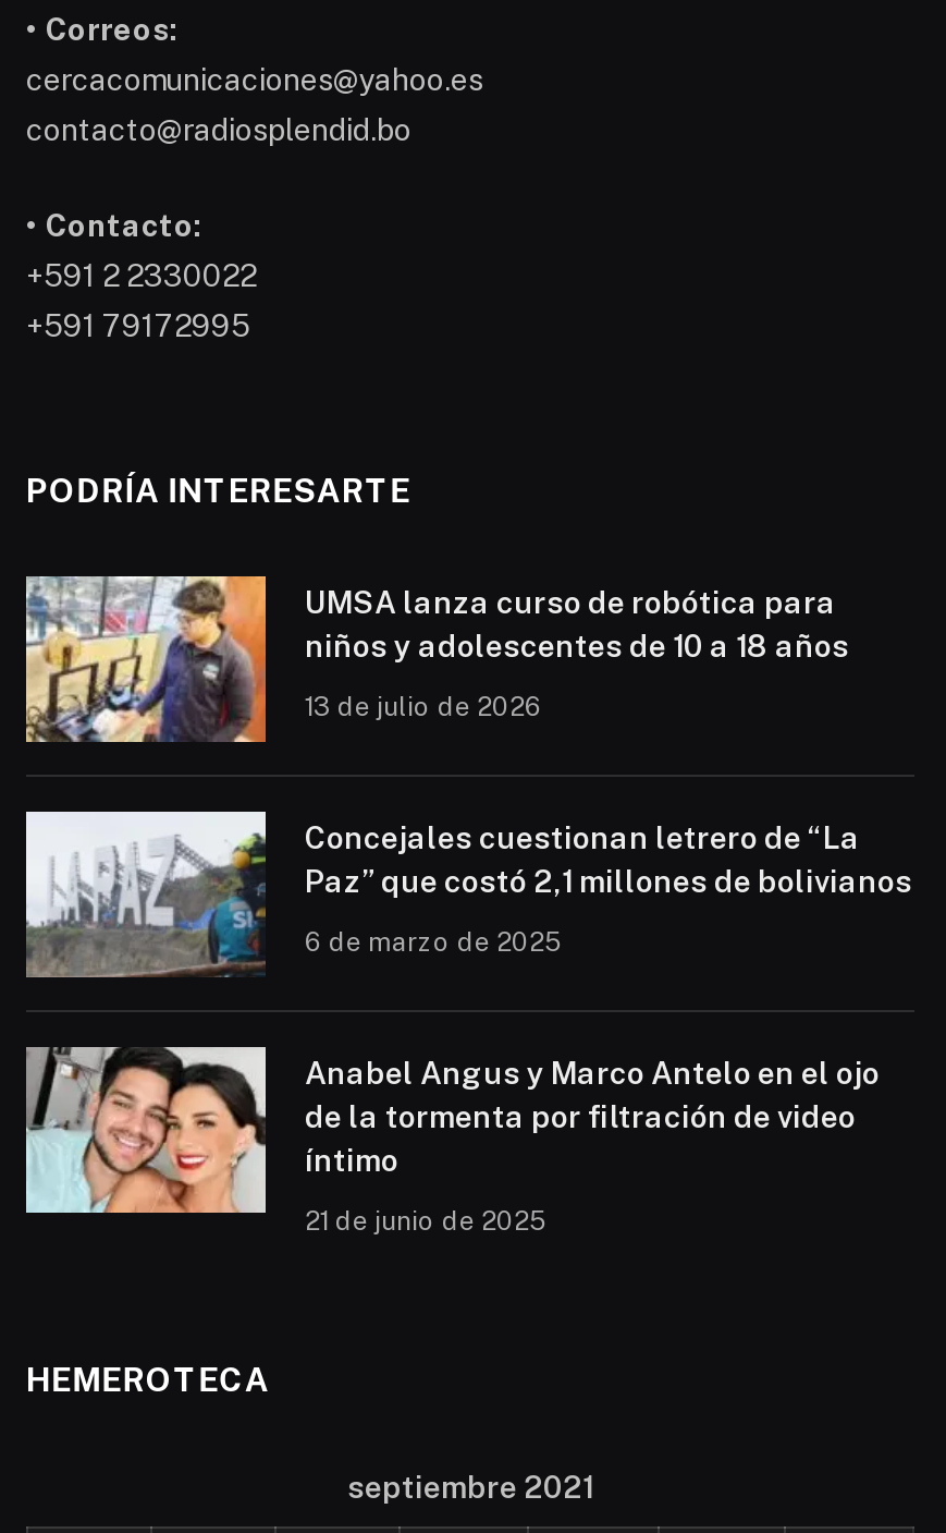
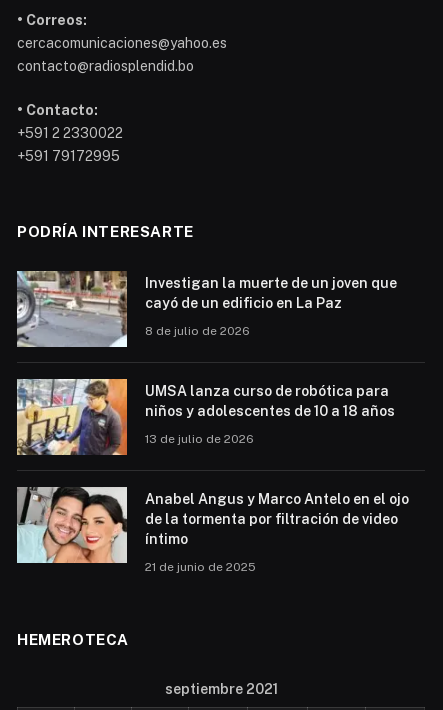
none -> [16,271,397,348] [image] | Investigan la muerte de un joven que | cayó de un edificio en La Paz | 8 de julio de 2026
moved [22,572,849,746] -> [15,377,395,457]: [image] | UMSA lanza curso de robótica para | niños y adolescentes de 10 a 18 años | 13 de julio de 2026
[26,810,912,977] [image] | Concejales cuestionan letrero de “La | Paz” que costó 2,1 millones de bolivianos | 6 de marzo de 2025 -> none

